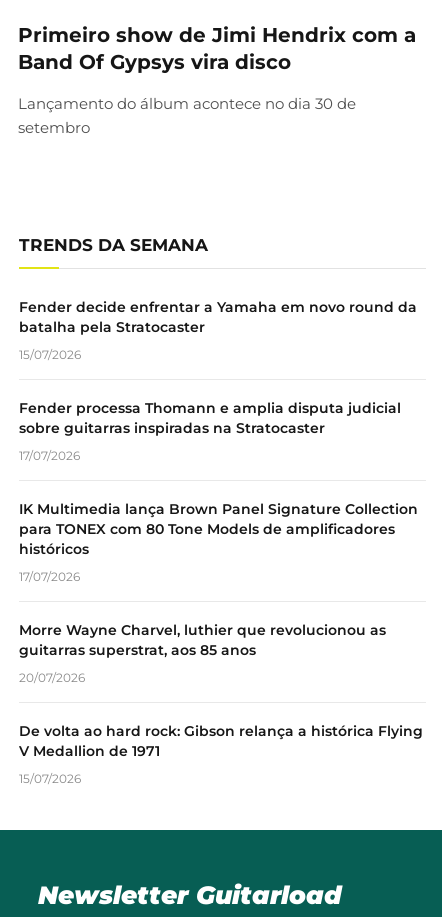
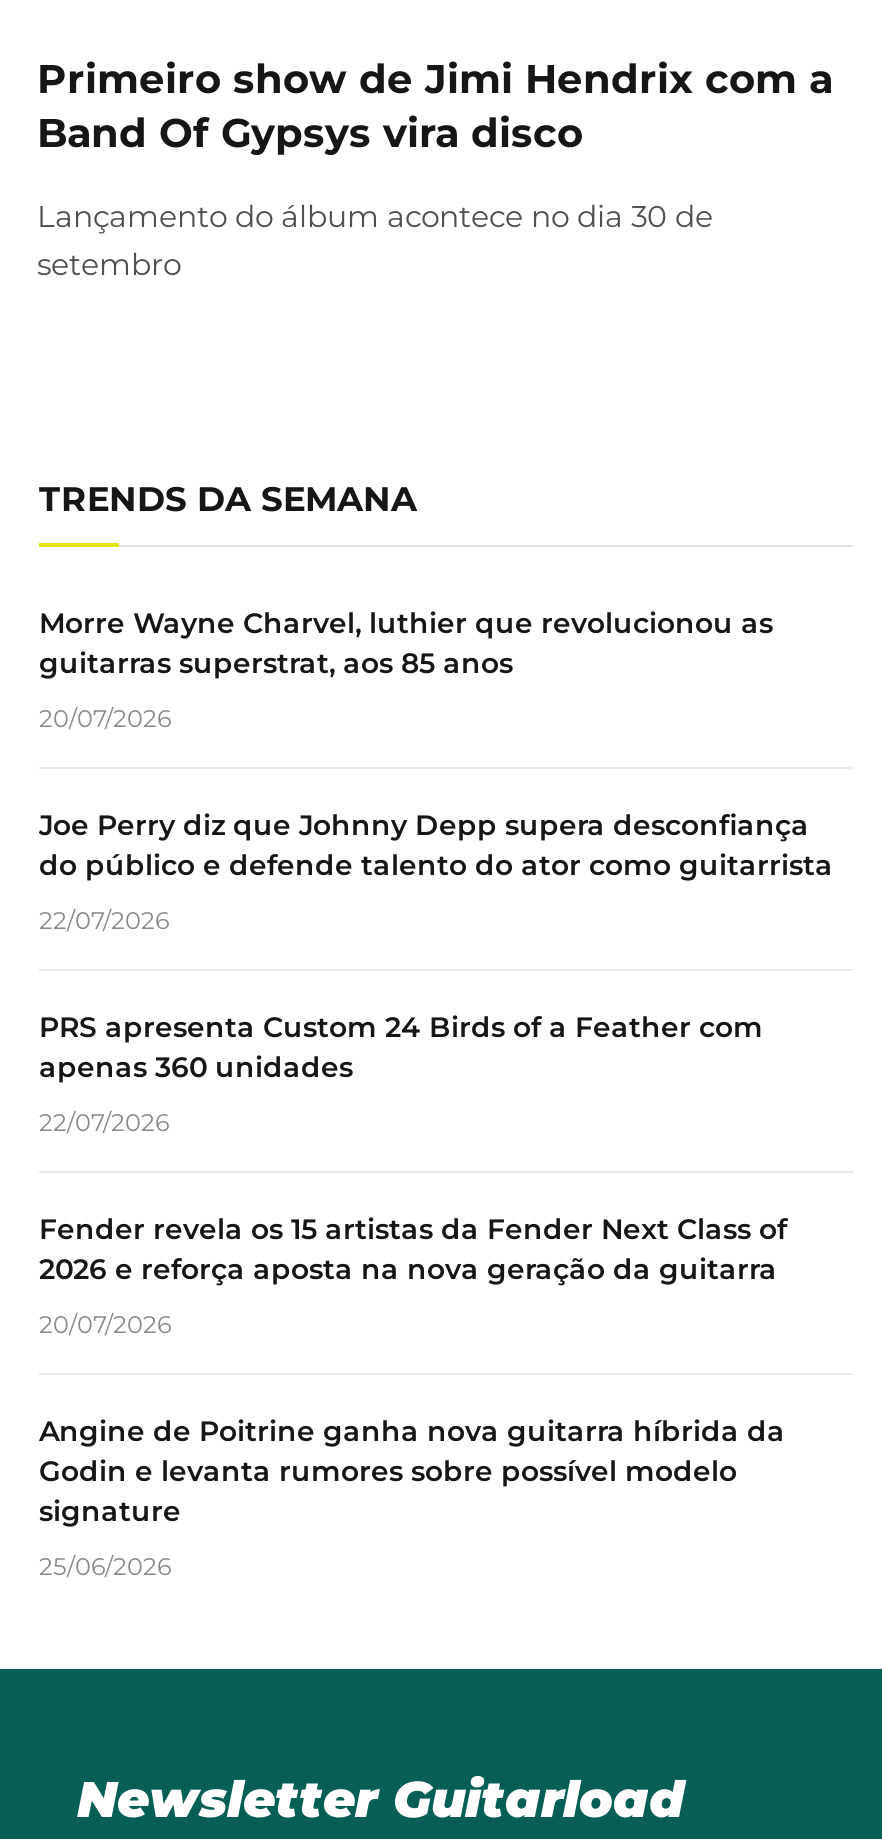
[19,298,418,584] Fender decide enfrentar a Yamaha em novo round da | batalha pela Stratocaster | 15/07/2026 | Fender processa Thomann e amplia disputa judicial | sobre guitarras inspiradas na Stratocaster | 17/07/2026 | IK Multimedia lança Brown Panel Signature Collection | para TONEX com 80 Tone Models de amplificadores | históricos | 17/07/2026 -> none
moved [19,621,386,685] -> [39,606,773,734]: Morre Wayne Charvel, luthier que revolucionou as | guitarras superstrat, aos 85 anos | 20/07/2026
[19,722,423,786] De volta ao hard rock: Gibson relança a histórica Flying | V Medallion de 1971 | 15/07/2026 -> [39,808,833,1582] Joe Perry diz que Johnny Depp supera desconfiança | do público e defende talento do ator como guitarrista | 22/07/2026 | PRS apresenta Custom 24 Birds of a Feather com | apenas 360 unidades | 22/07/2026 | Fender revela os 15 artistas da Fender Next Class of | 2026 e reforça aposta na nova geração da guitarra | 20/07/2026 | Angine de Poitrine ganha nova guitarra híbrida da | Godin e levanta rumores sobre possível modelo | signature | 25/06/2026

